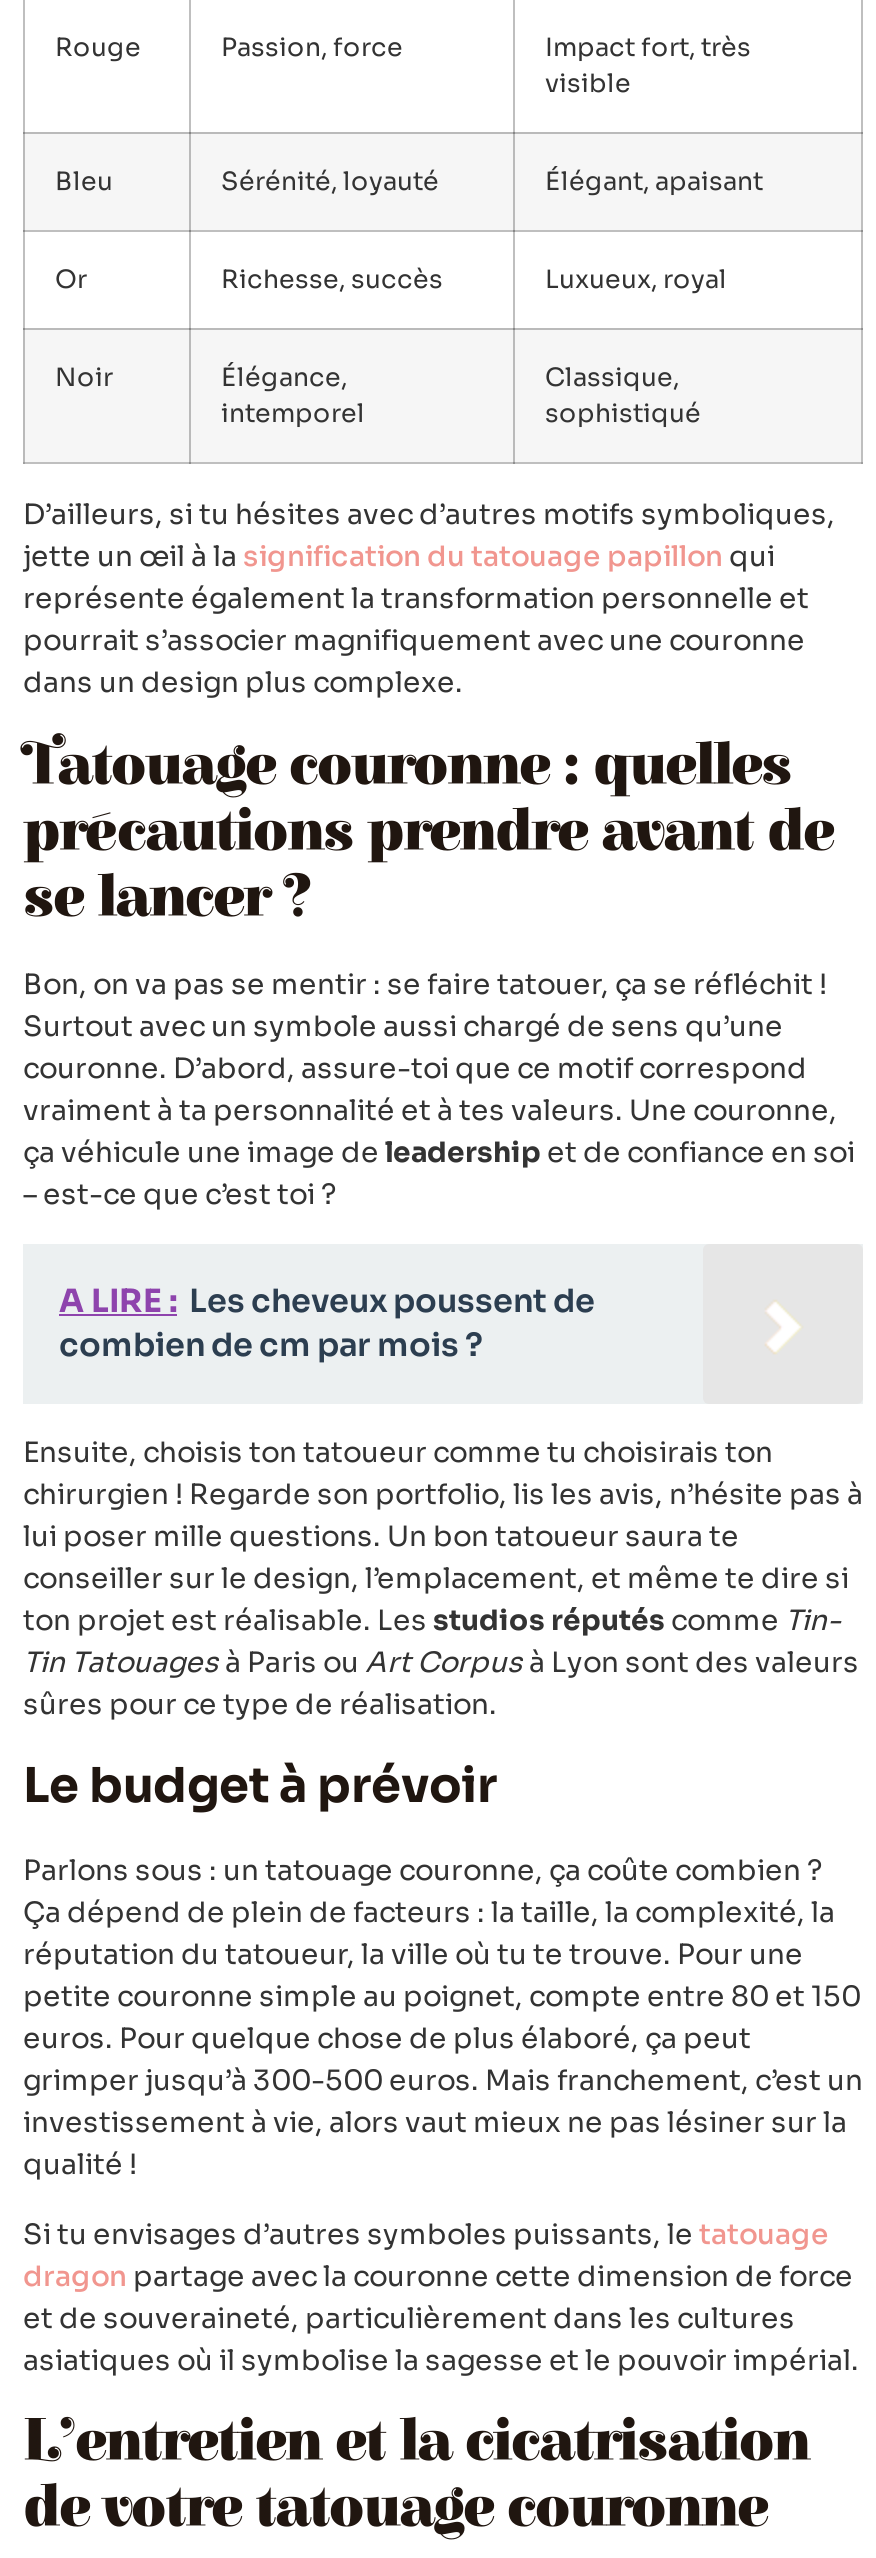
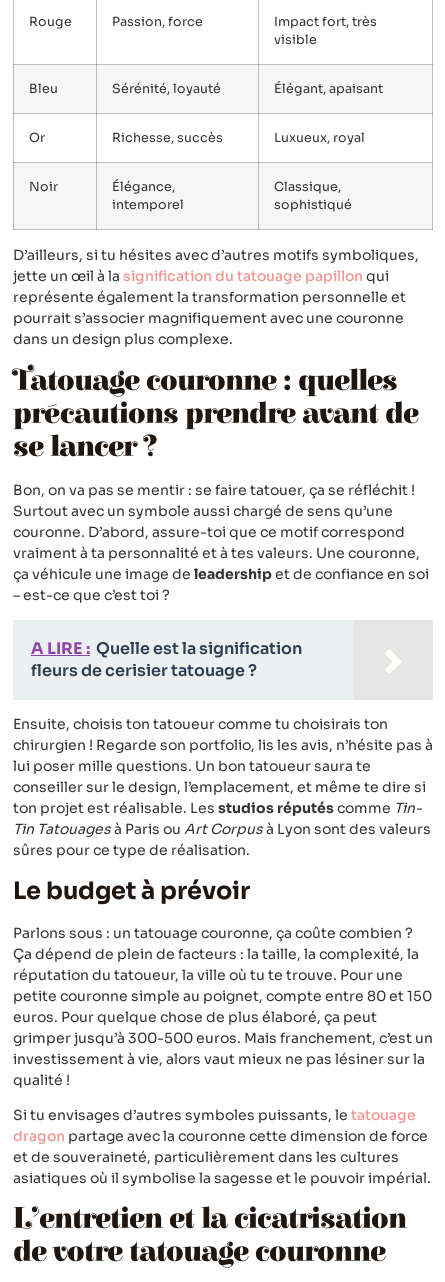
[59,1280,595,1366] A LIRE : Les cheveux poussent de | combien de cm par mois ? -> [31,638,302,681] A LIRE : Quelle est la signification | fleurs de cerisier tatouage ?

